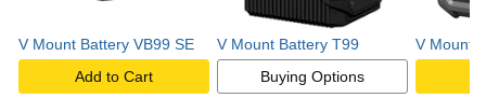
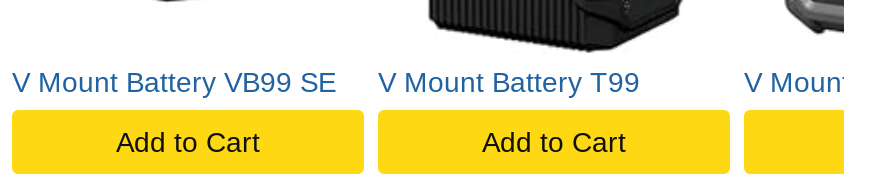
[260,68,364,85] Buying Options -> [482,126,626,158] Add to Cart

